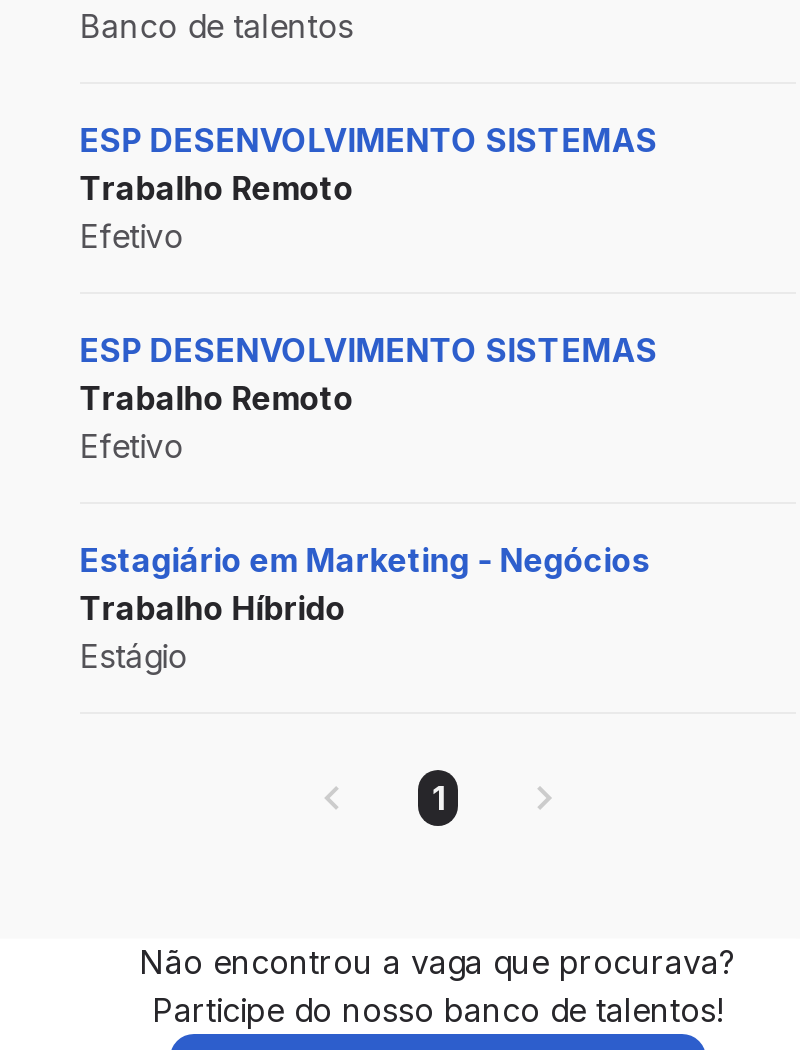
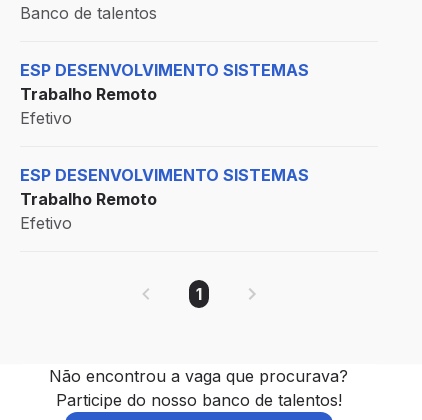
[80,540,650,676] Estagiário em Marketing - Negócios | Trabalho Híbrido | Estágio -> none

